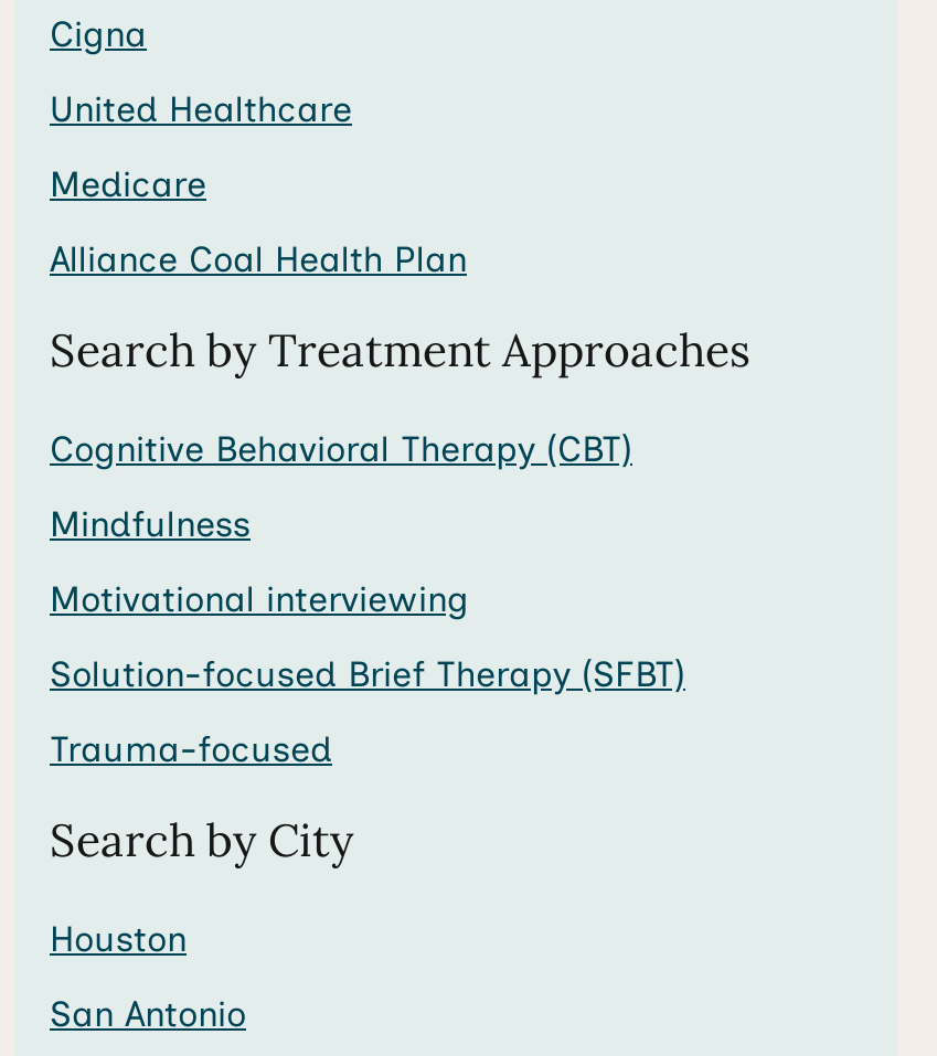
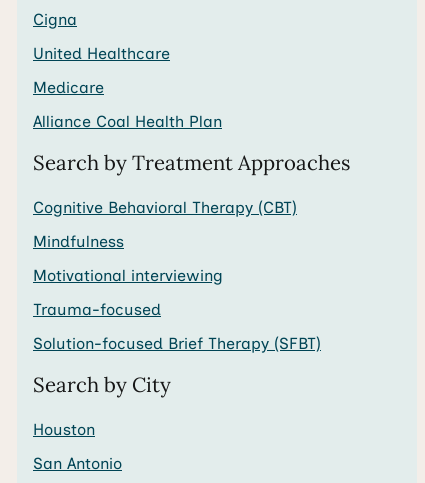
moved [50,653,685,695] -> [33,334,321,353]: Solution-focused Brief Therapy (SFBT)
moved [50,728,332,770] -> [33,300,161,319]: Trauma-focused

